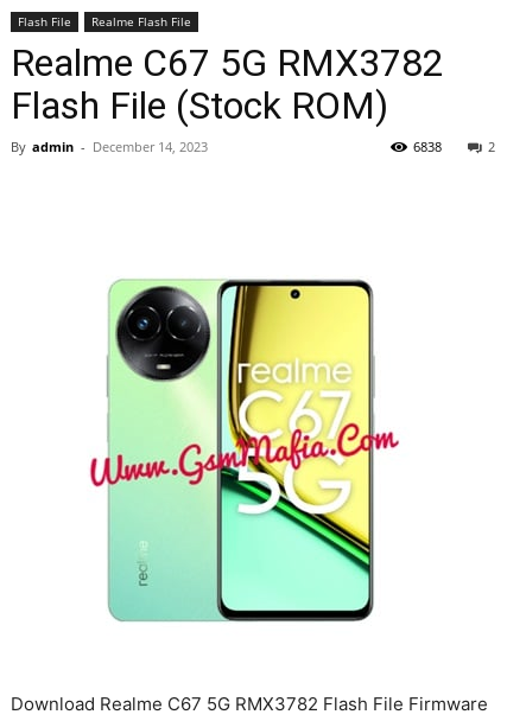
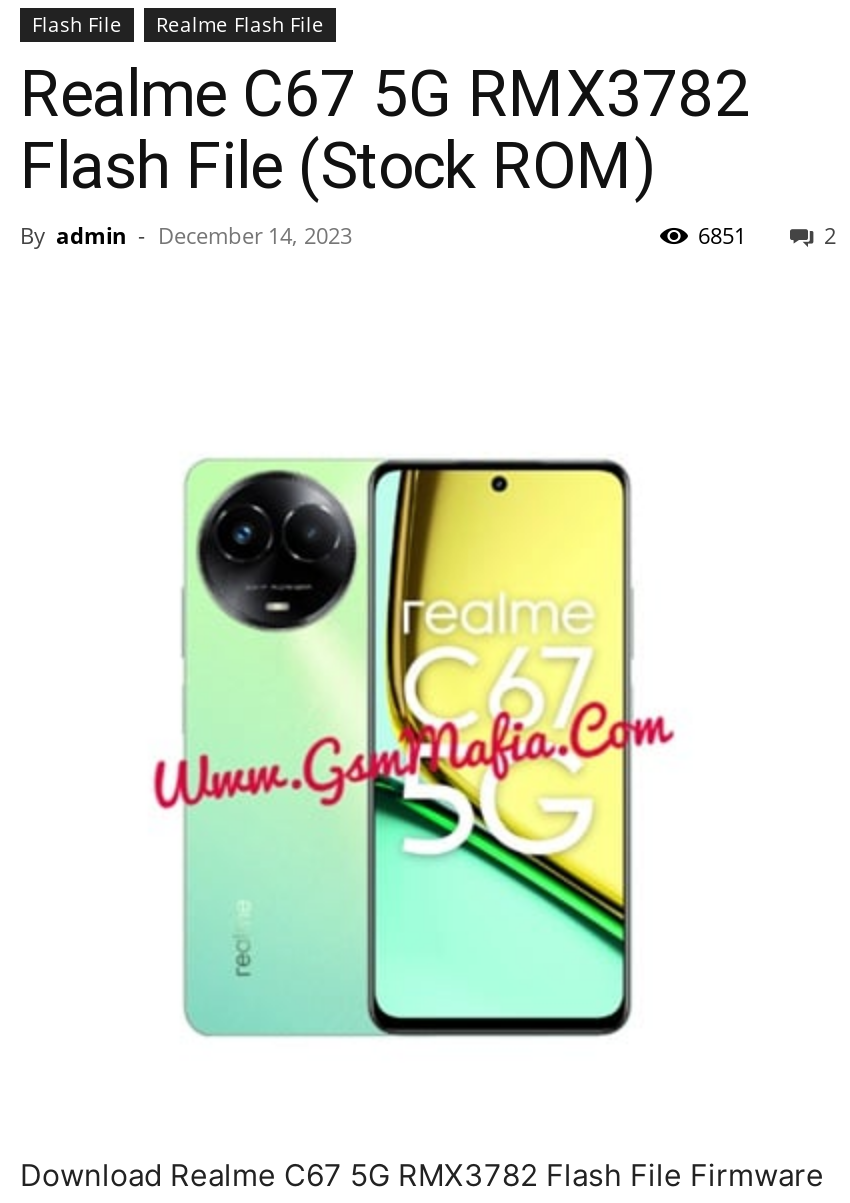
[413,138,442,155] 6838 -> [698,220,746,250] 6851

